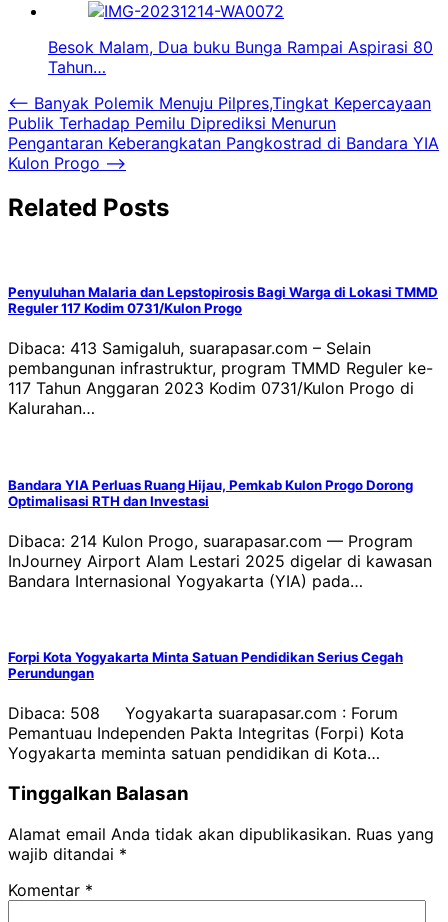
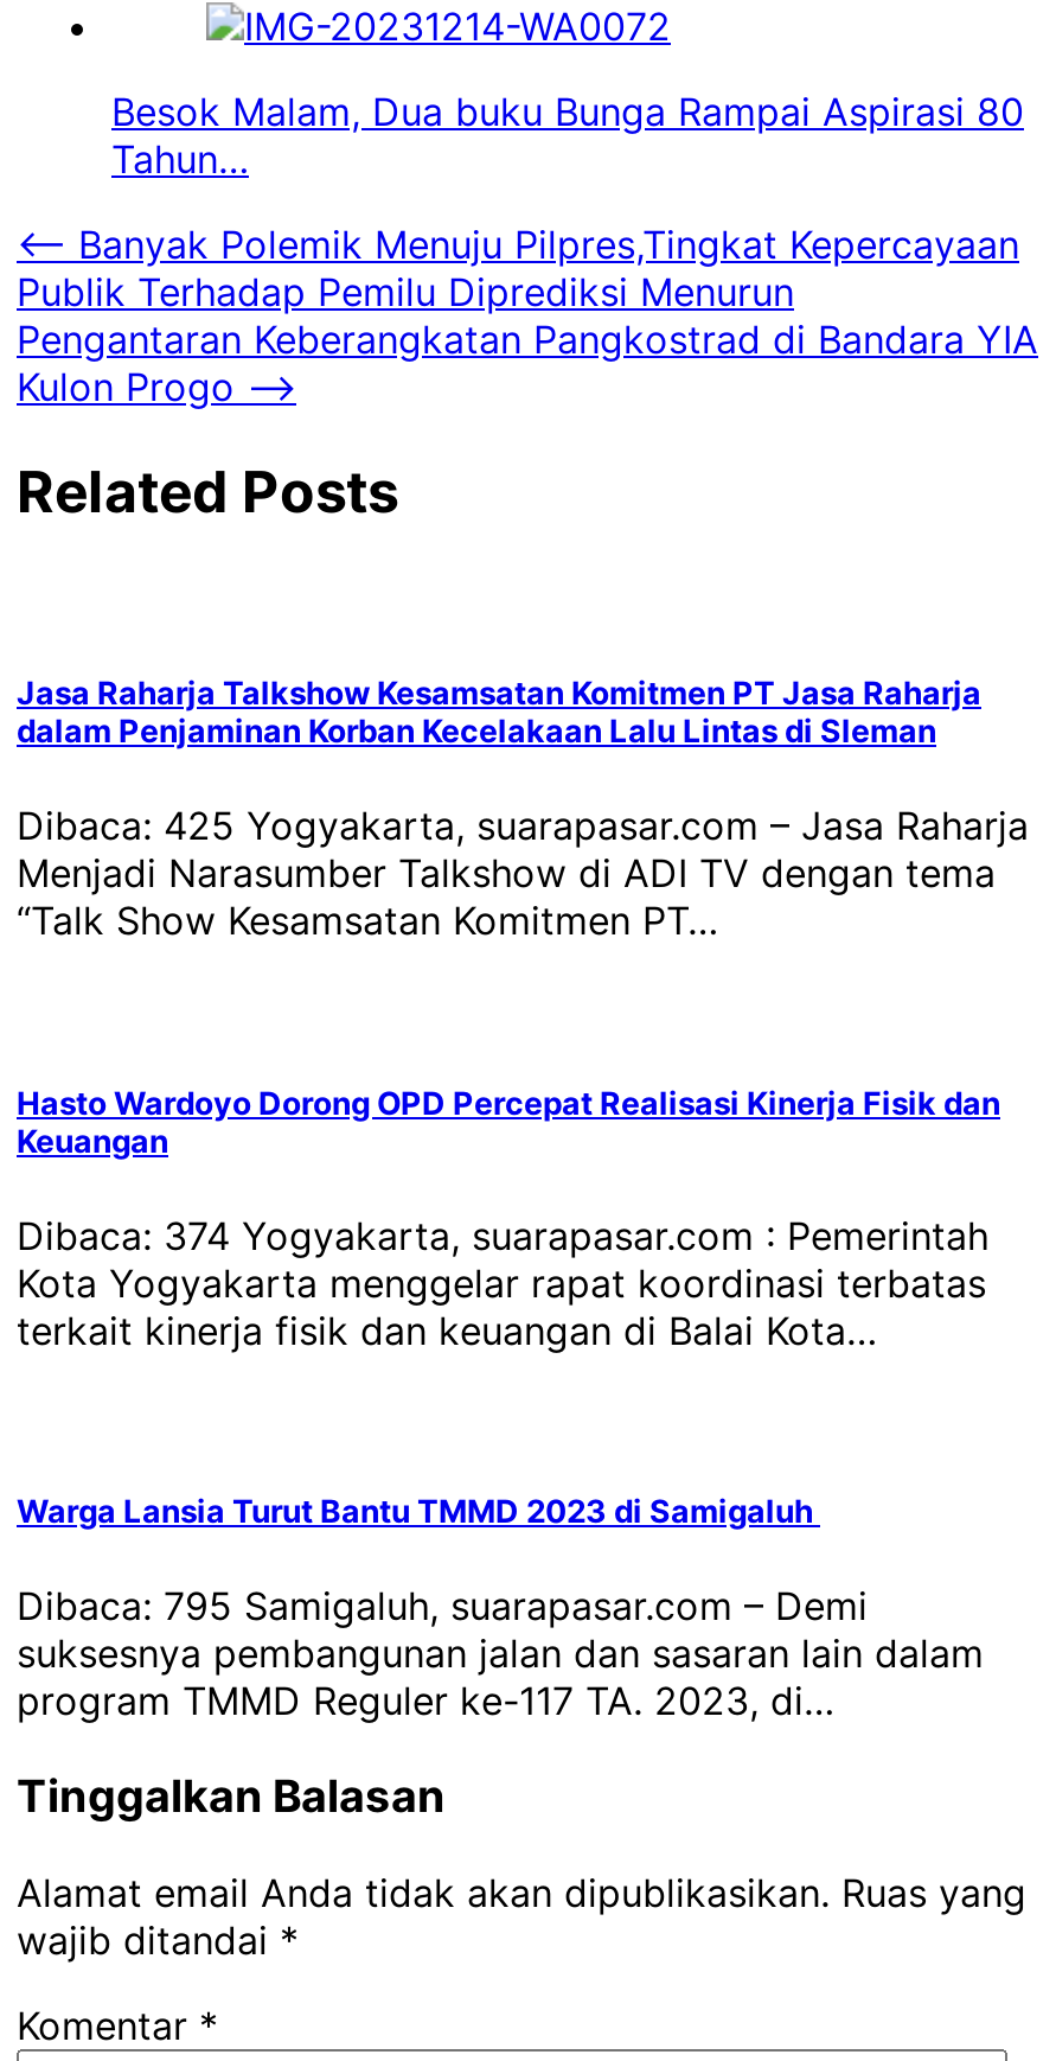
[8,284,438,316] Penyuluhan Malaria dan Lepstopirosis Bagi Warga di Lokasi TMMD | Reguler 117 Kodim 0731/Kulon Progo -> [17,674,981,750] Jasa Raharja Talkshow Kesamsatan Komitmen PT Jasa Raharja | dalam Penjaminan Korban Kecelakaan Lalu Lintas di Sleman
[8,338,433,418] Dibaca: 413 Samigaluh, suarapasar.com – Selain | pembangunan infrastruktur, program TMMD Reguler ke- | 117 Tahun Anggaran 2023 Kodim 0731/Kulon Progo di | Kalurahan… -> [17,803,1029,945] Dibaca: 425 Yogyakarta, suarapasar.com – Jasa Raharja | Menjadi Narasumber Talkshow di ADI TV dengan tema | “Talk Show Kesamsatan Komitmen PT…
[8,477,413,509] Bandara YIA Perluas Ruang Hijau, Pemkab Kulon Progo Dorong | Optimalisasi RTH dan Investasi -> [17,1083,1000,1159] Hasto Wardoyo Dorong OPD Percepat Realisasi Kinerja Fisik dan | Keuangan
[8,531,432,591] Dibaca: 214 Kulon Progo, suarapasar.com — Program | InJourney Airport Alam Lestari 2025 digelar di kawasan | Bandara Internasional Yogyakarta (YIA) pada… -> [17,1211,988,1354] Dibaca: 374 Yogyakarta, suarapasar.com : Pemerintah | Kota Yogyakarta menggelar rapat koordinasi terbatas | terkait kinerja fisik dan keuangan di Balai Kota…
[8,649,403,681] Forpi Kota Yogyakarta Minta Satuan Pendidikan Serius Cegah | Perundungan -> [17,1492,820,1530] Warga Lansia Turut Bantu TMMD 2023 di Samigaluh
[8,703,404,763] Dibaca: 508 Yogyakarta suarapasar.com : Forum | Pemantuau Independen Pakta Integritas (Forpi) Kota | Yogyakarta meminta satuan pendidikan di Kota… -> [17,1582,984,1724] Dibaca: 795 Samigaluh, suarapasar.com – Demi | suksesnya pembangunan jalan dan sasaran lain dalam | program TMMD Reguler ke-117 TA. 2023, di…

